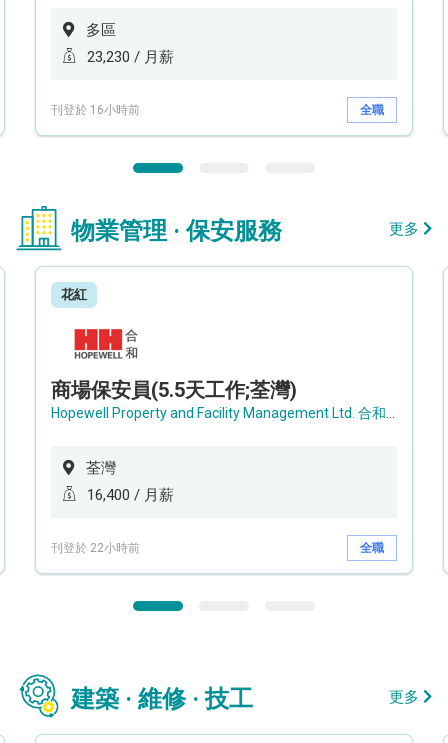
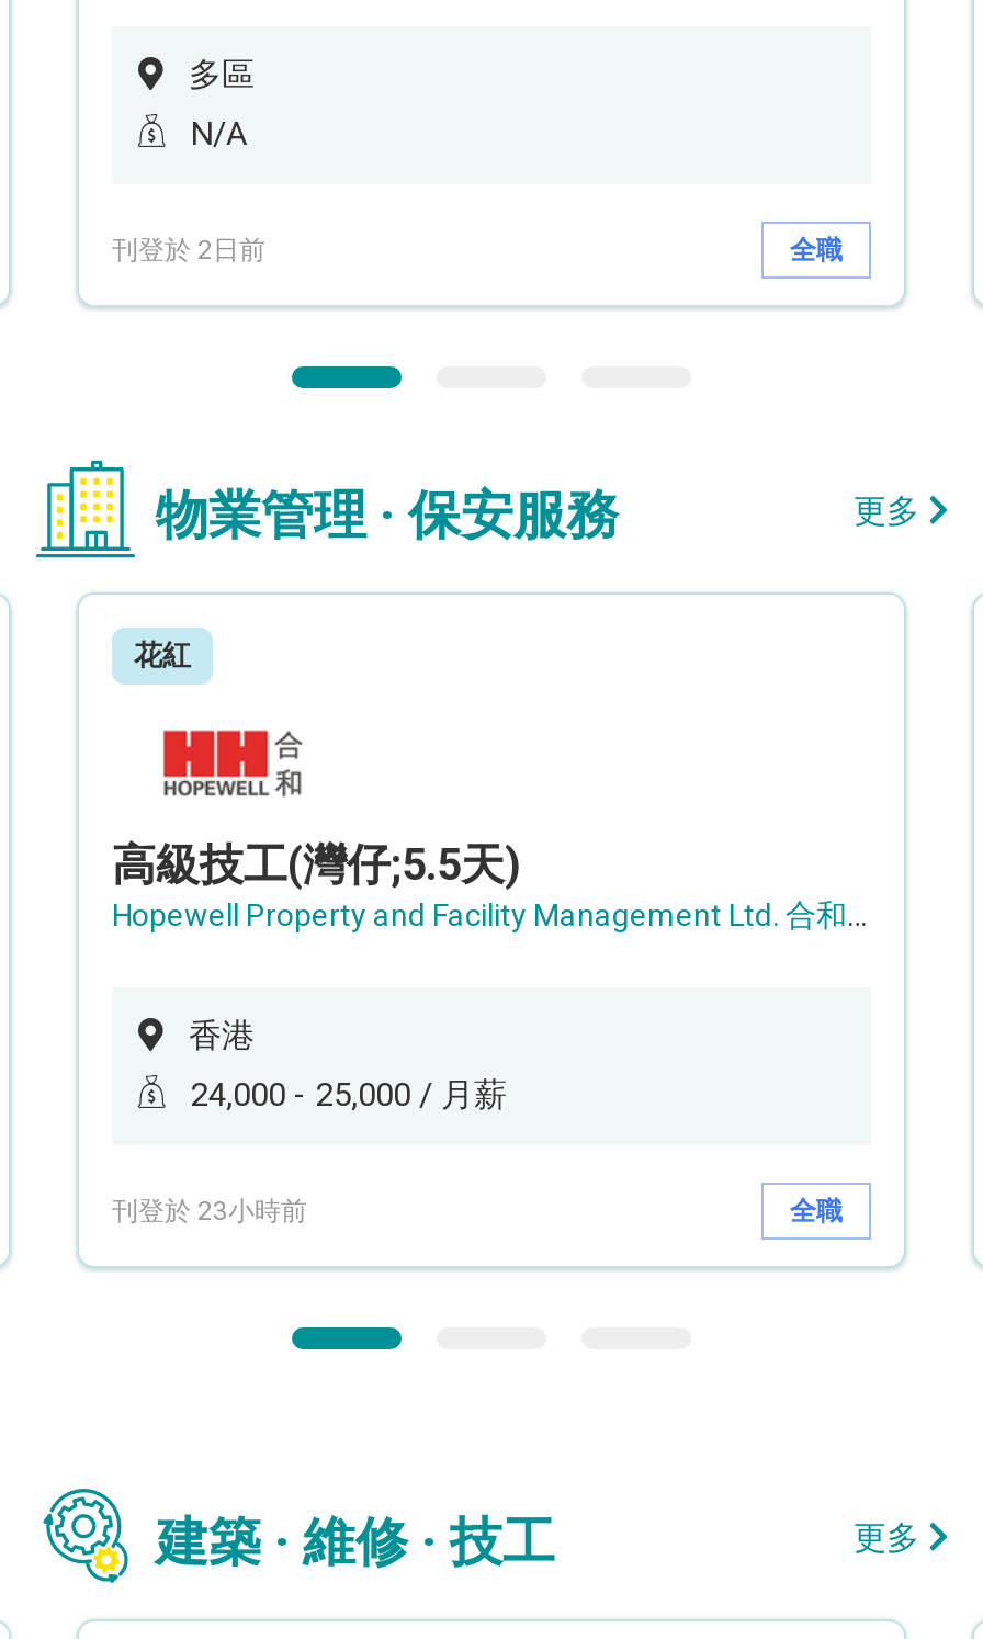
[87,48,174,66] 23,230 / 月薪 -> [191,115,248,154] N/A
[51,102,140,116] 刊登於 16小時前 -> [112,234,265,264] 刊登於 2日前
[51,378,297,402] 商場保安員(5.5天工作;荃灣) -> [112,838,520,891] 高級技工(灣仔;5.5天)
[86,459,116,477] 荃灣 -> [189,1016,255,1056] 香港
[87,486,174,504] 16,400 / 月薪 -> [191,1076,507,1115] 24,000 - 25,000 / 月薪
[51,540,140,554] 刊登於 22小時前 -> [112,1195,307,1225] 刊登於 23小時前

